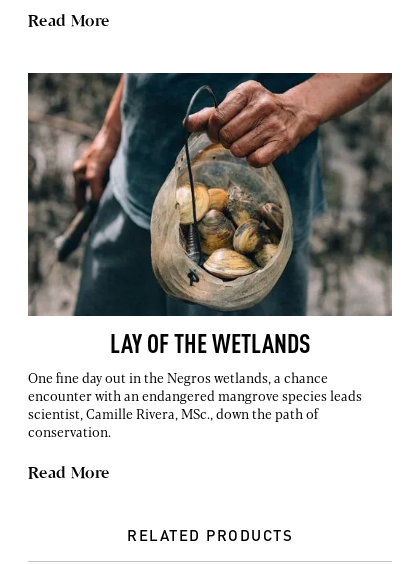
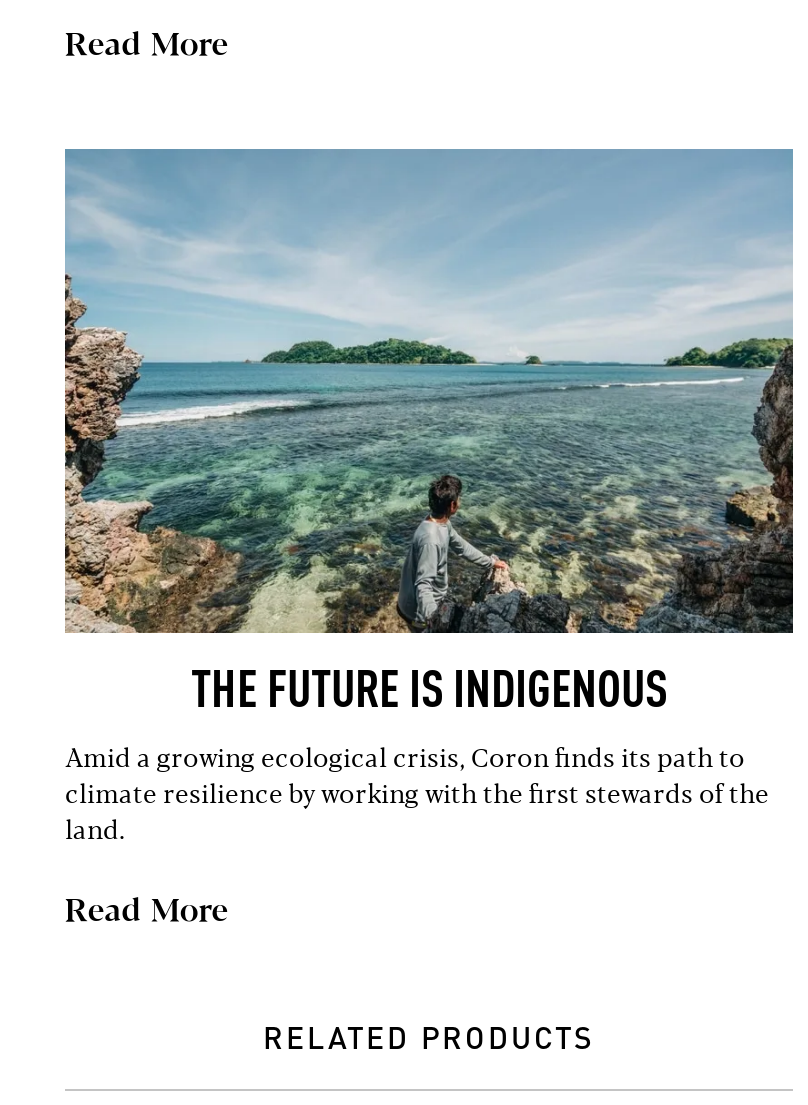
[27,72,393,358] [image] | LAY OF THE WETLANDS -> [63,148,795,718] [image] | THE FUTURE IS INDIGENOUS
[28,373,362,440] One fine day out in the Negros wetlands, a chance | encounter with an endangered mangrove species leads | scientist, Camille Rivera, MSc., down the path of | conservation. -> [65,748,769,846] Amid a growing ecological crisis, Coron finds its path to | climate resilience by working with the first stewards of the | land.

